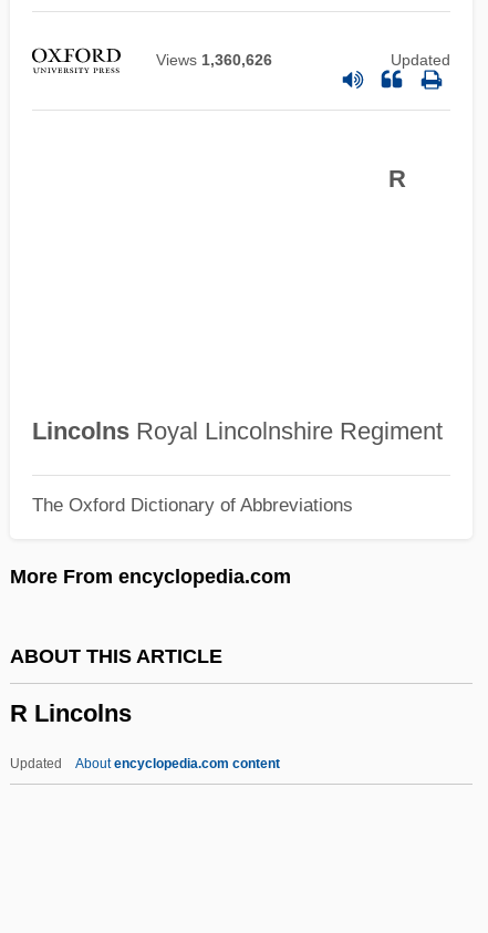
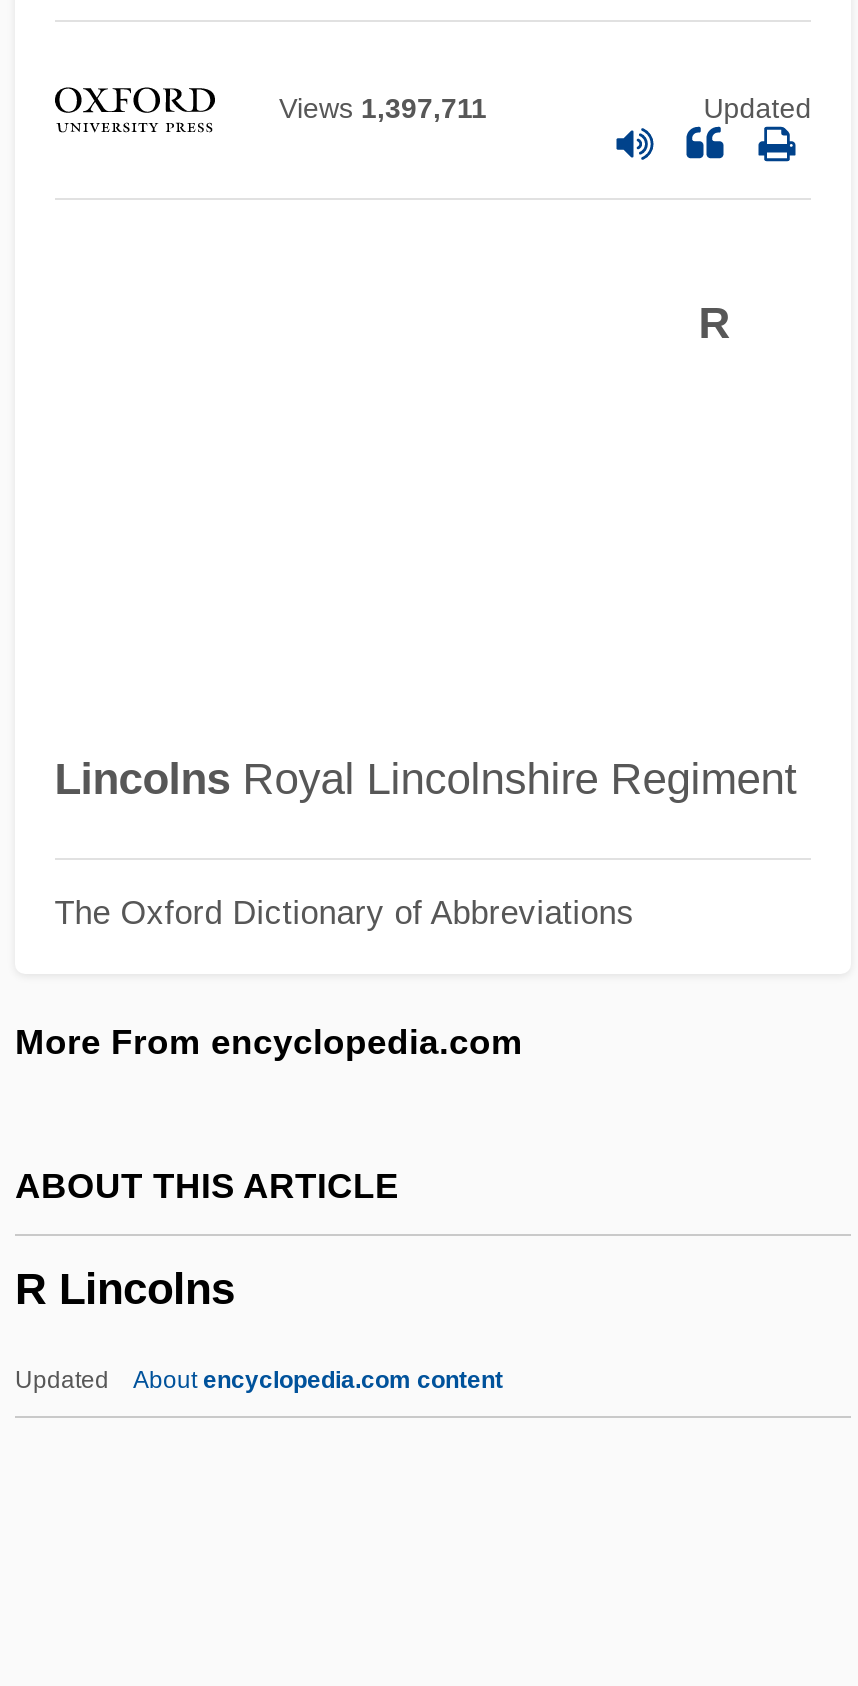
[156,51,272,69] Views 1,360,626 -> [279,93,487,125] Views 1,397,711

